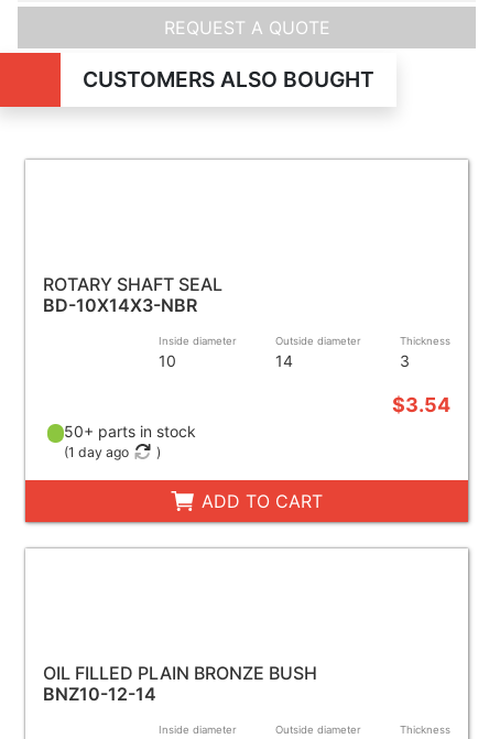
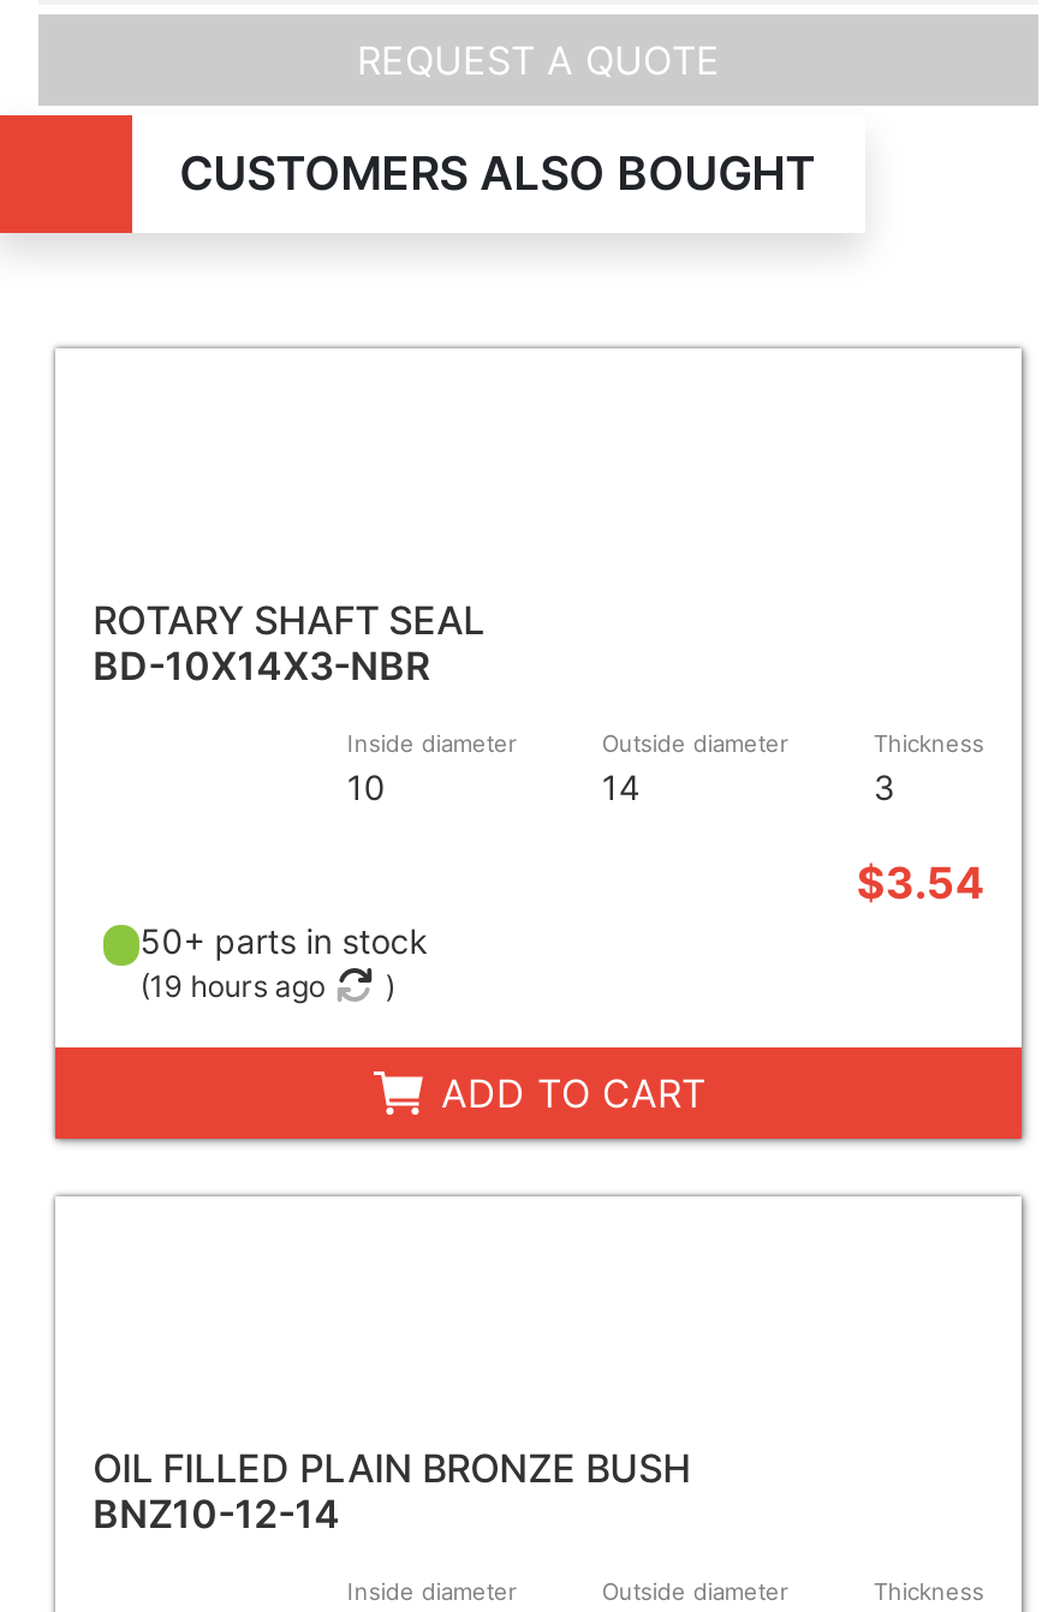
[64,443,129,460] (1 day ago -> [140,967,325,1003] (19 hours ago

